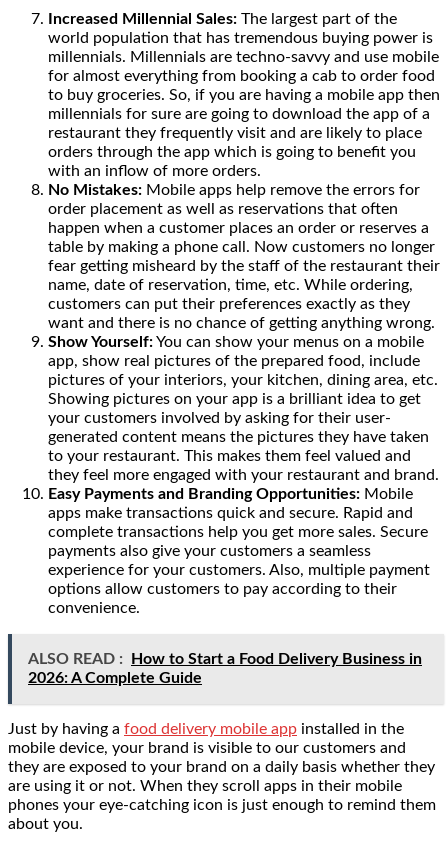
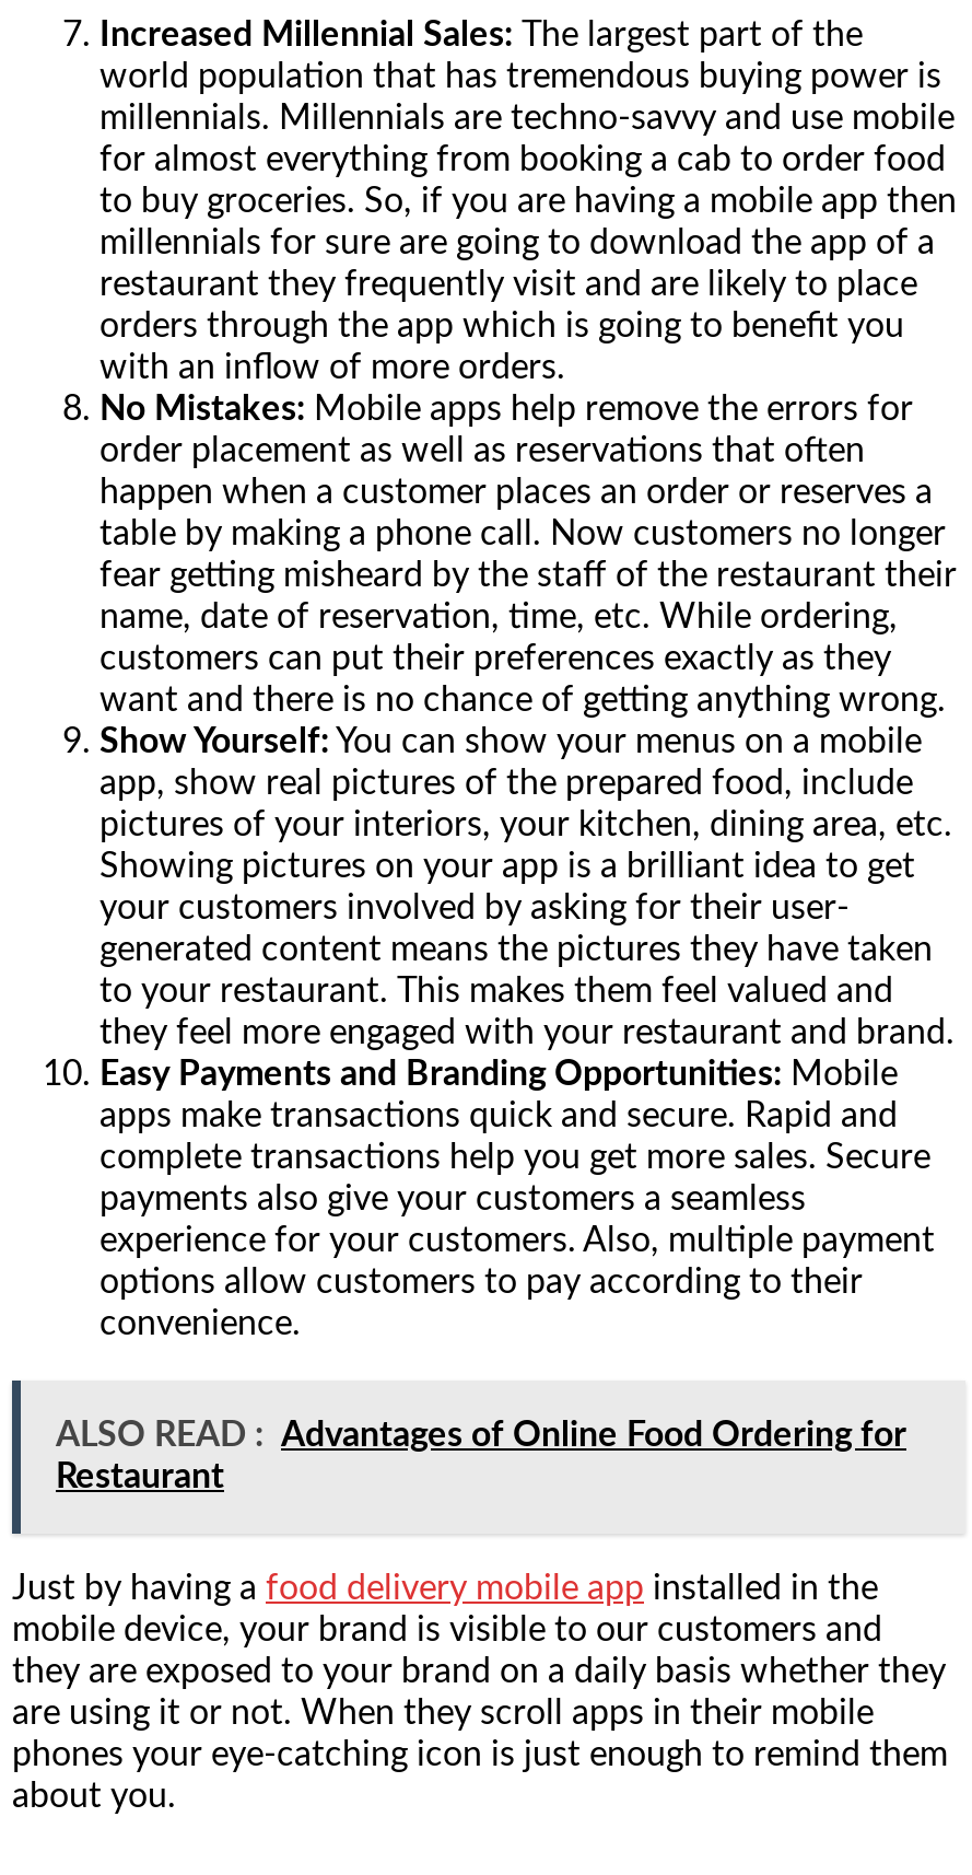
[28,651,422,686] ALSO READ : How to Start a Food Delivery Business in | 2026: A Complete Guide -> [56,1417,906,1494] ALSO READ : Advantages of Online Food Ordering for | Restaurant

